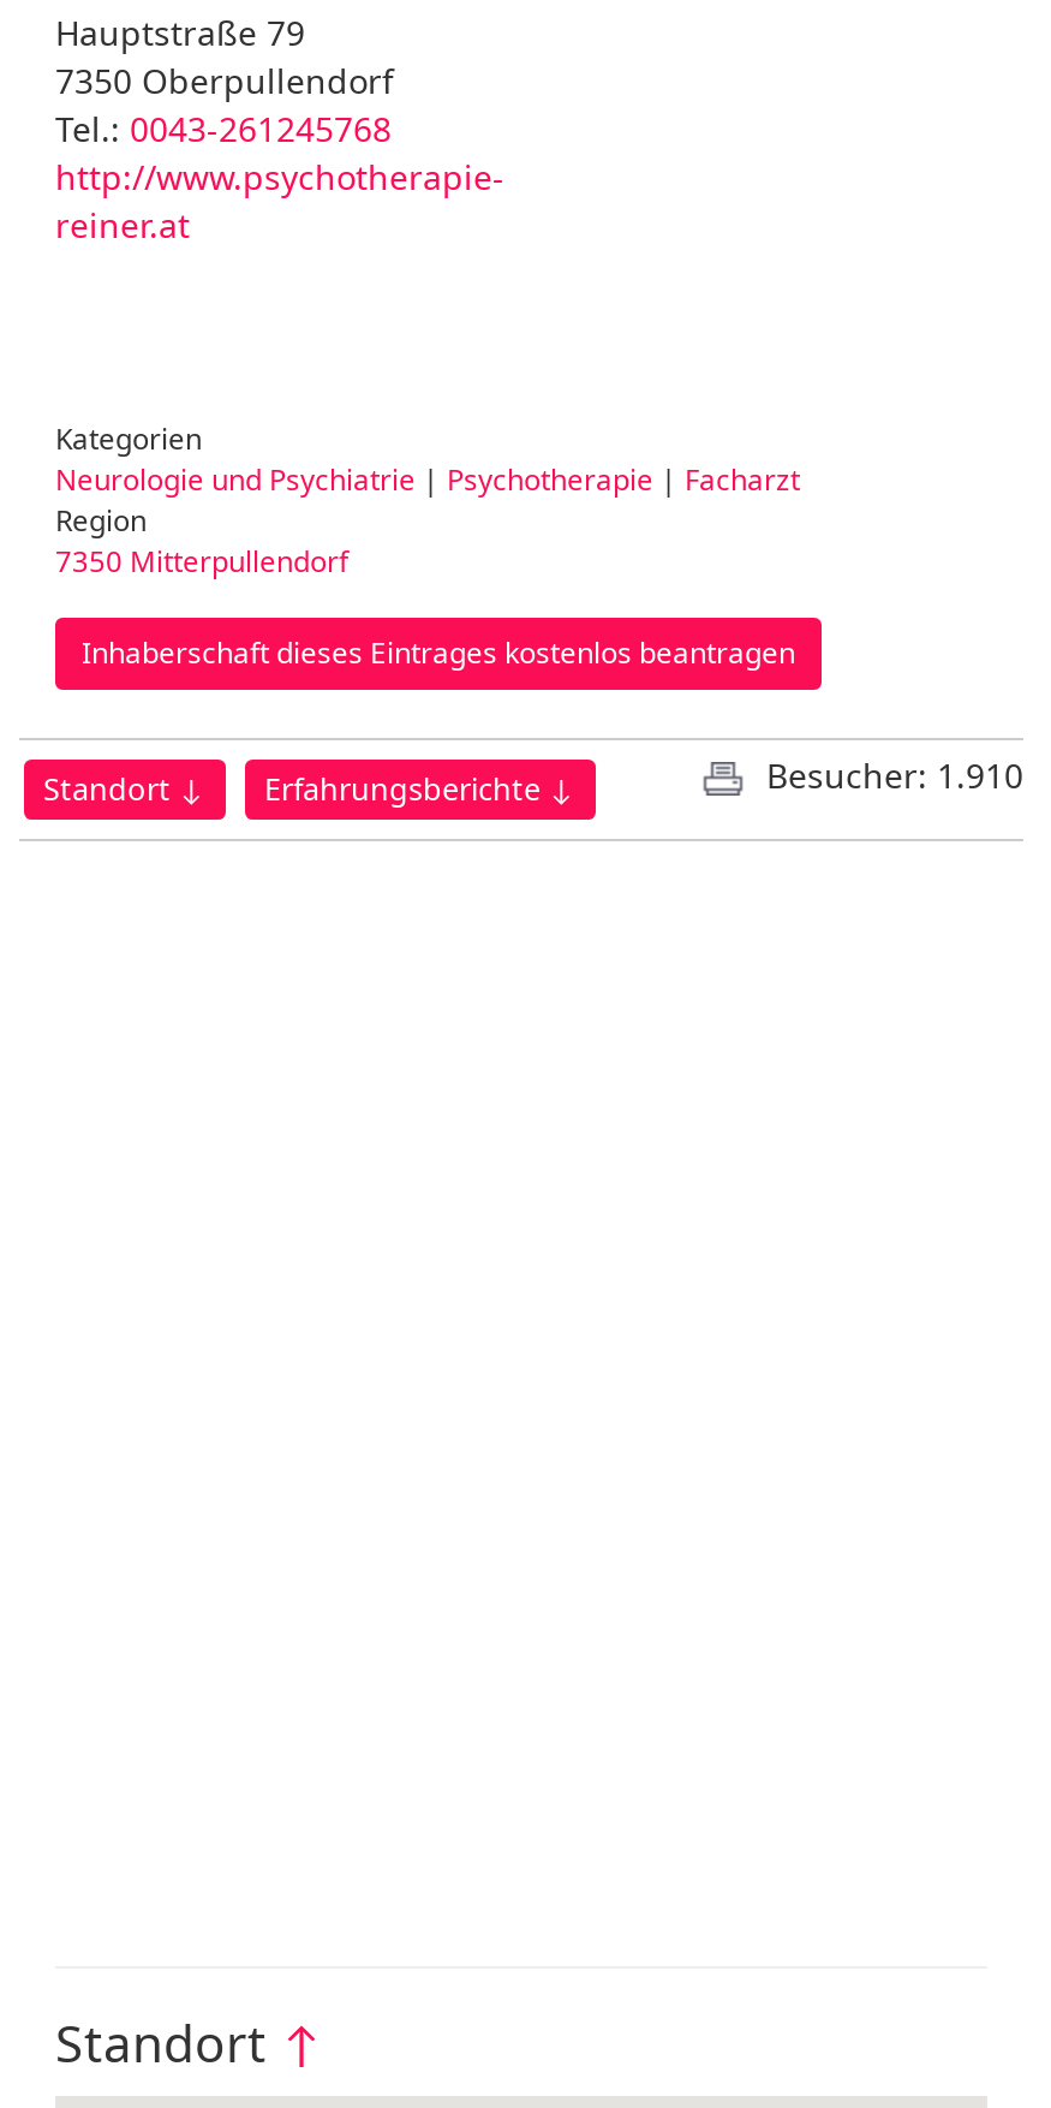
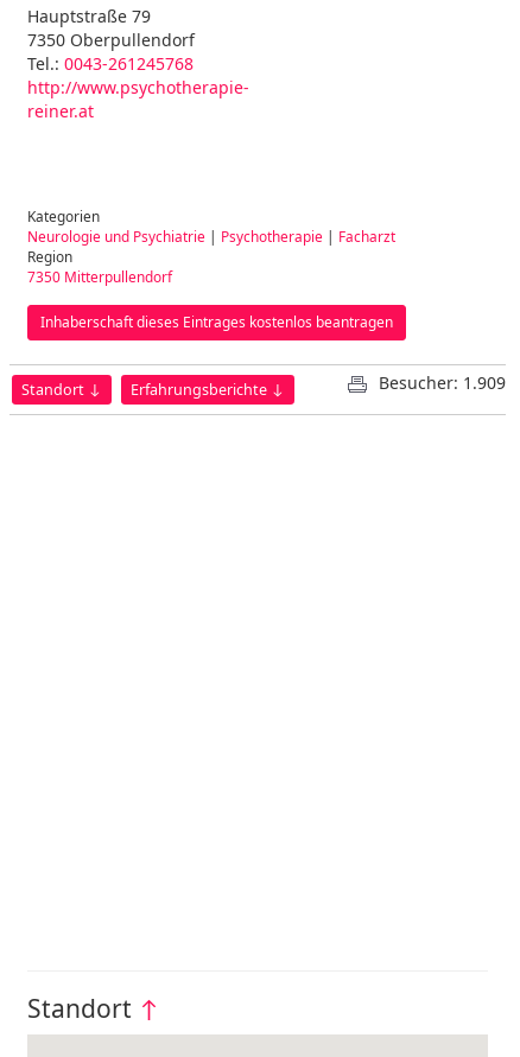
[757,752,1023,798] Besucher: 1.910 -> [374,371,506,394] Besucher: 1.909

